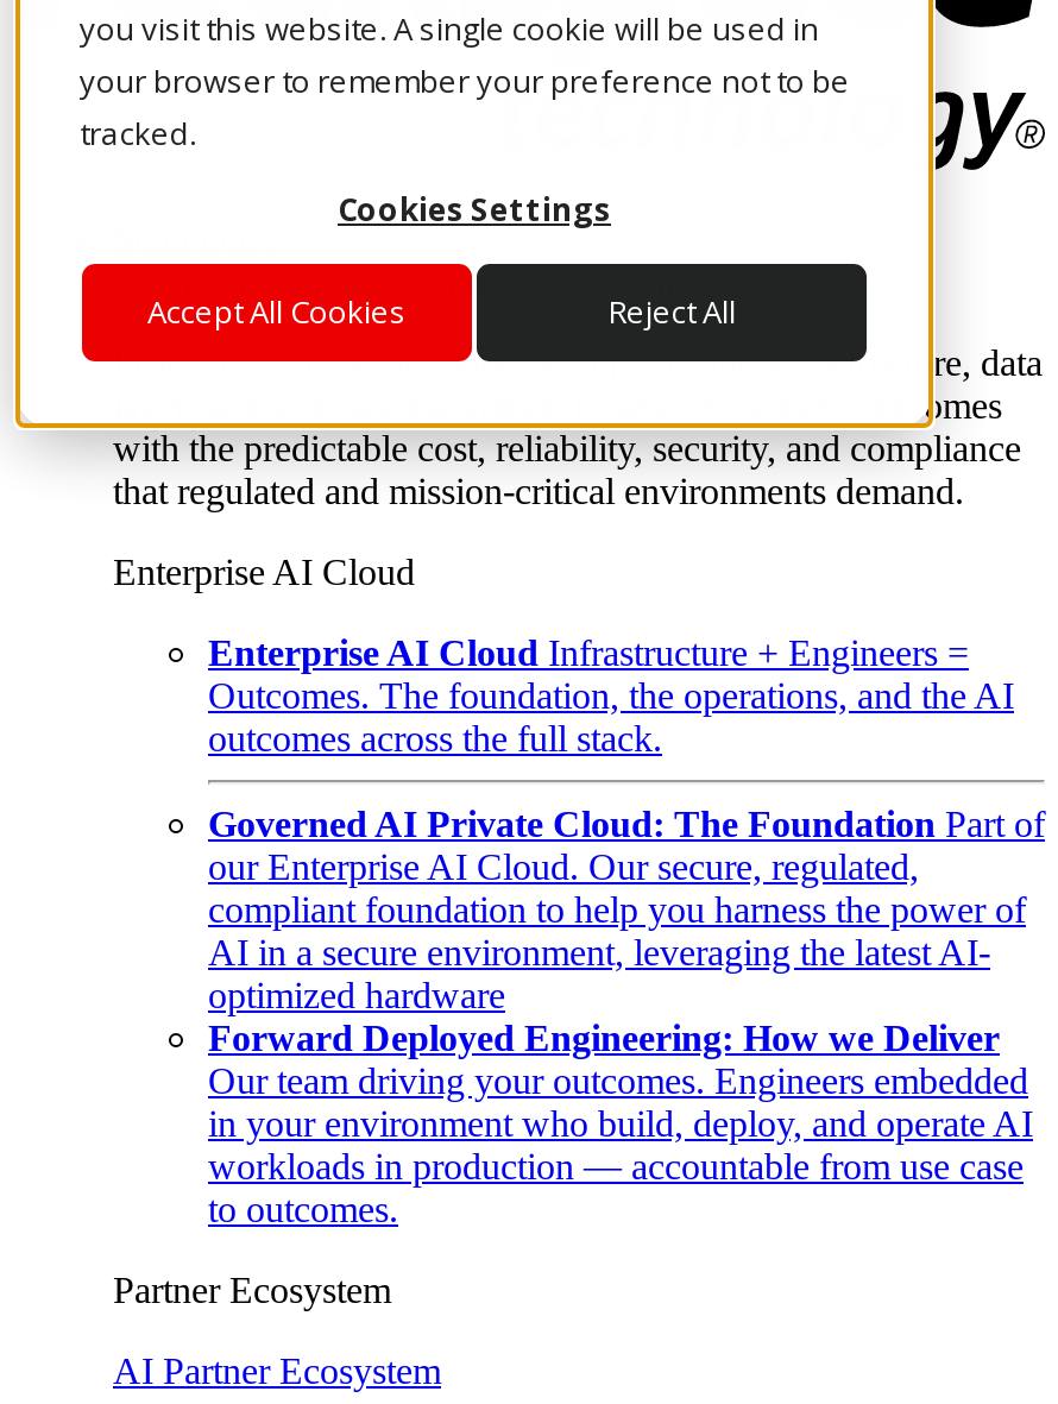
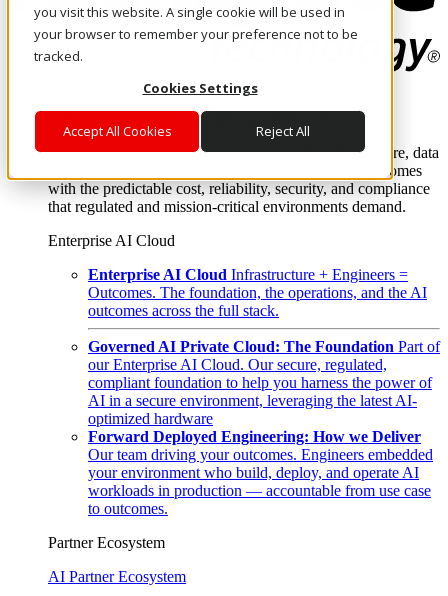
[208,1104,1033,1144] in your environment who build, deploy, and operate AI -> [88,464,419,481] your environment who build, deploy, and operate AI

